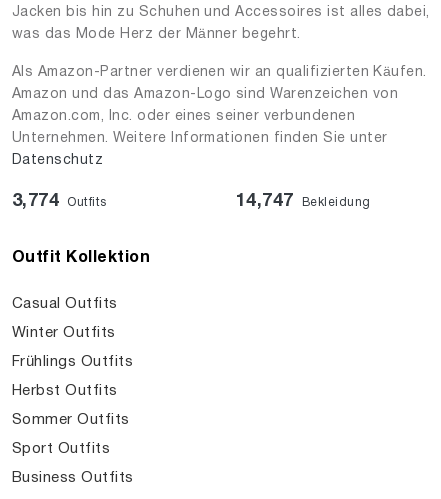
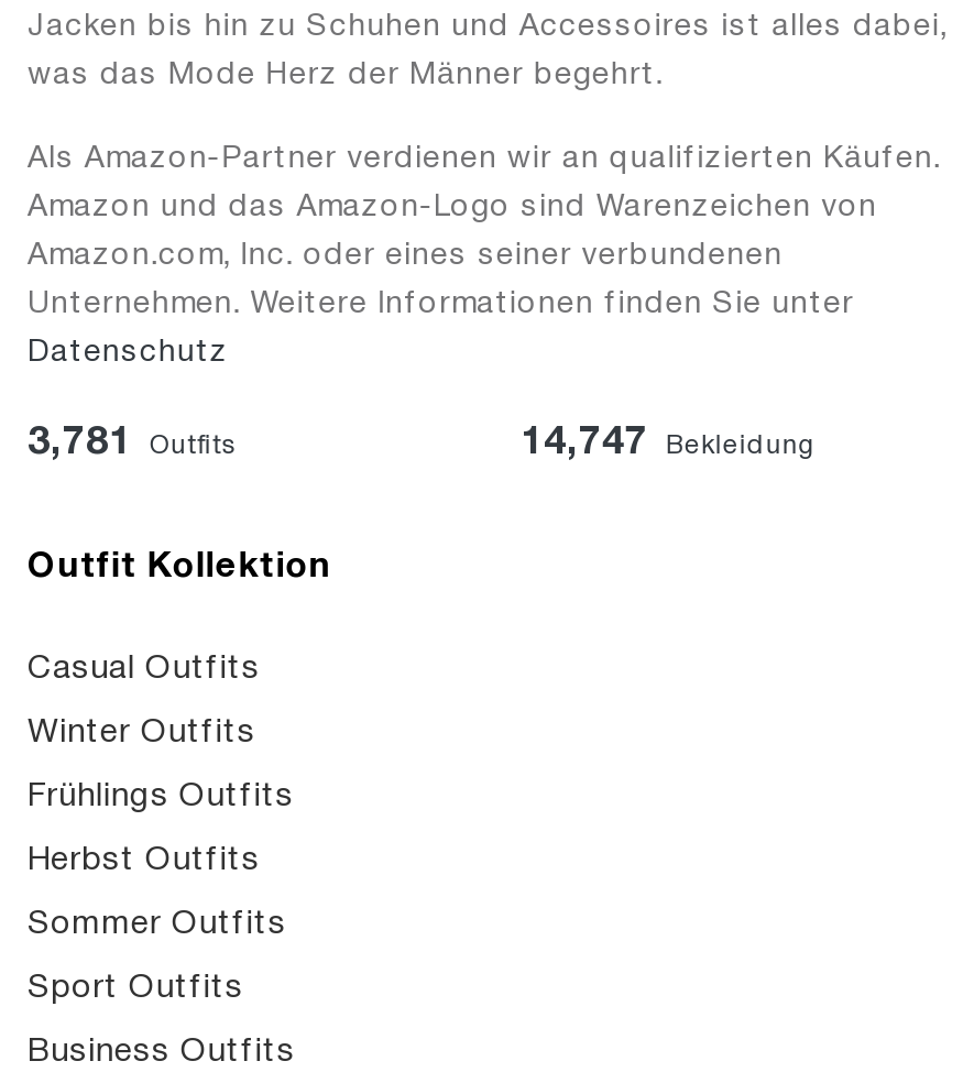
[12,193,107,210] 3,774 Outfits -> [28,425,236,462] 3,781 Outfits

